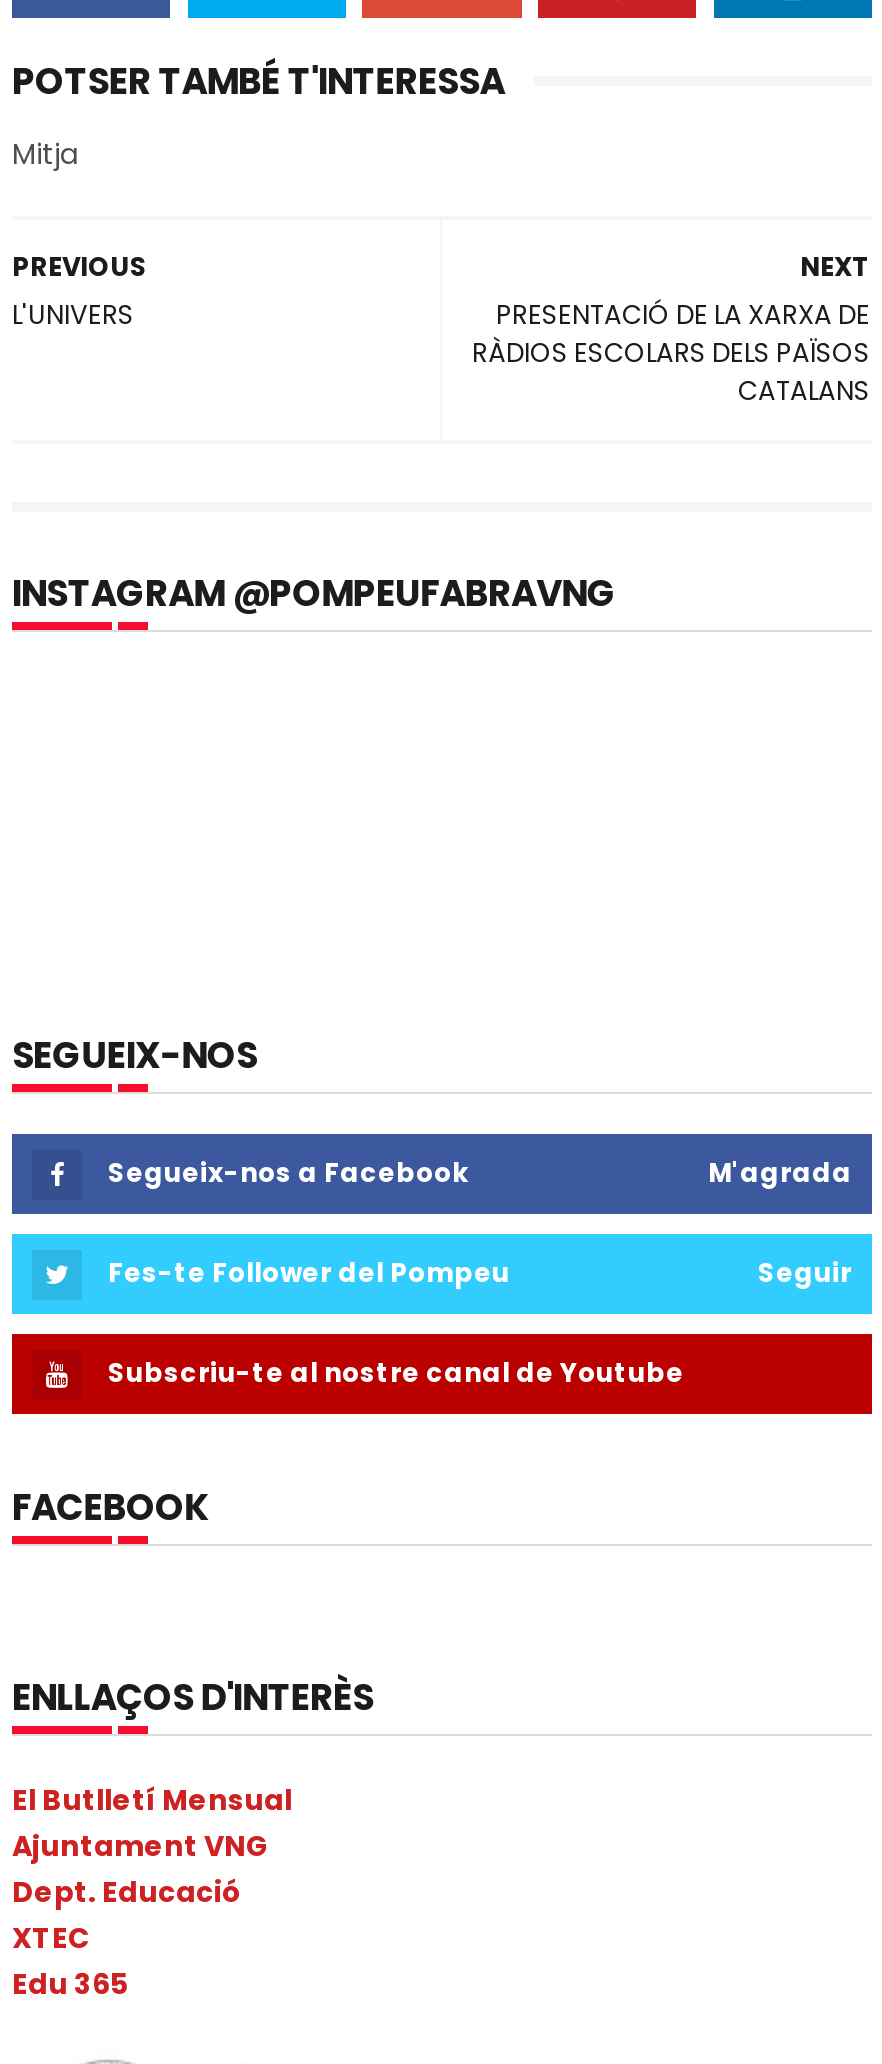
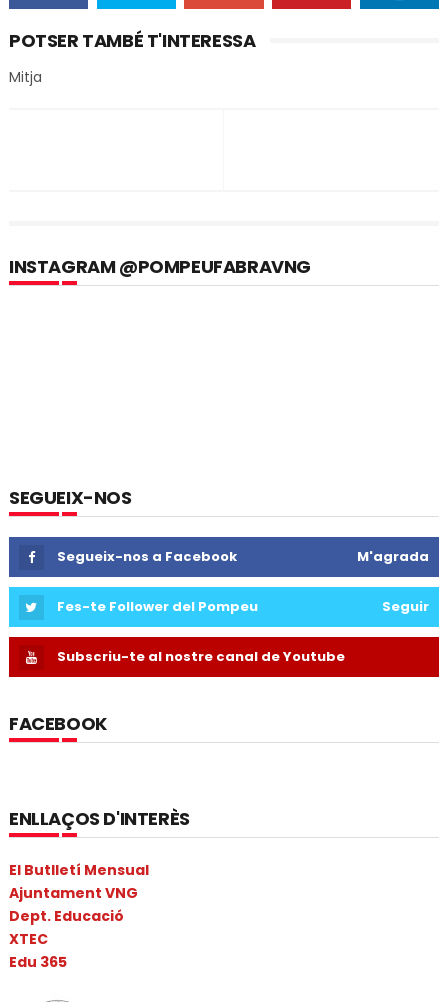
[12,249,148,335] PREVIOUS | L'UNIVERS -> none
[472,249,870,411] NEXT | PRESENTACIÓ DE LA XARXA DE | RÀDIOS ESCOLARS DELS PAÏSOS | CATALANS -> none

